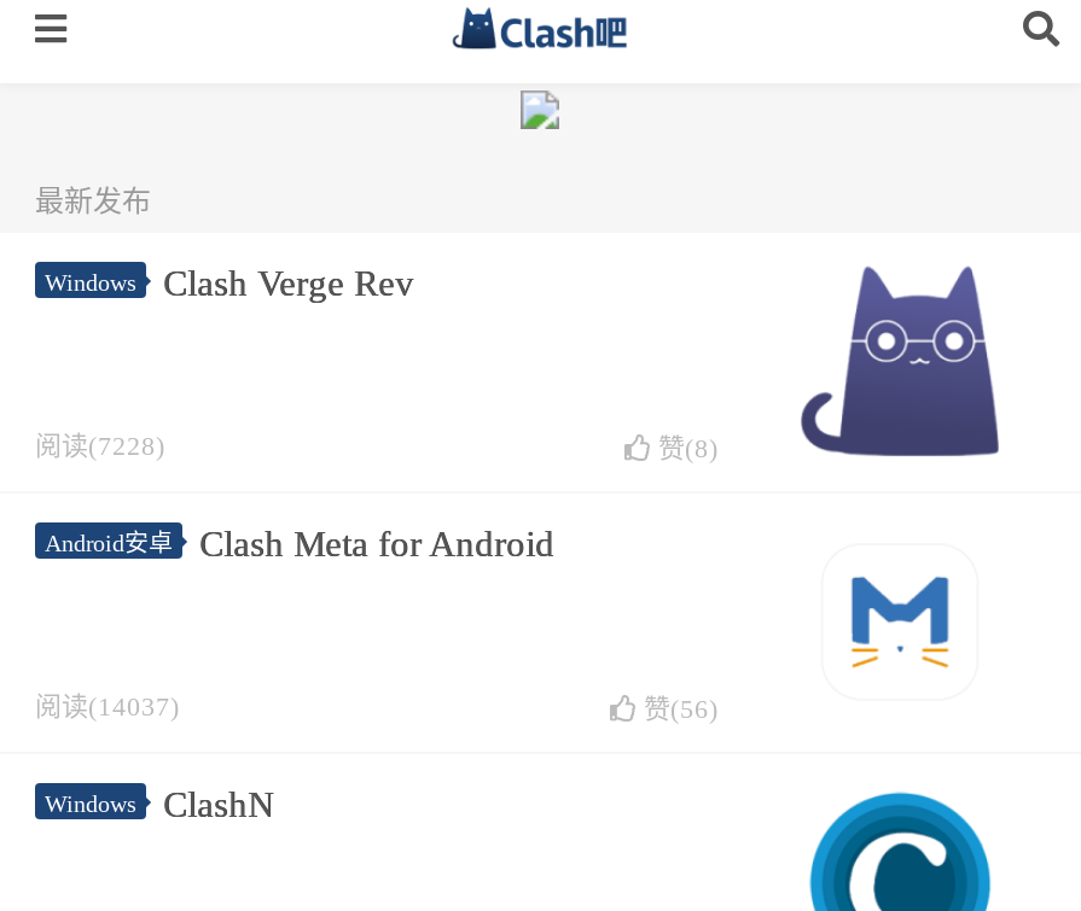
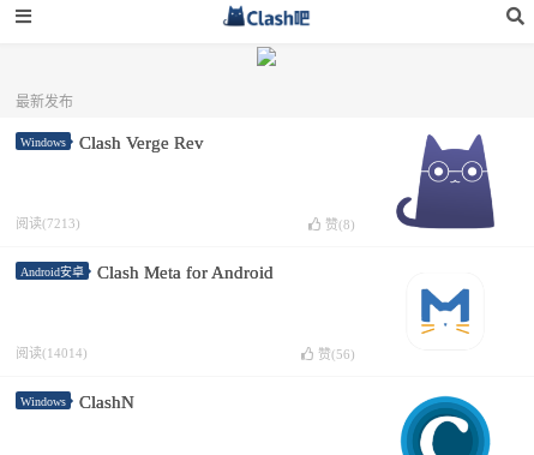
[35,431,165,460] 阅读(7228) -> [16,216,80,231] 阅读(7213)
[35,691,180,720] 阅读(14037) -> [16,346,88,360] 阅读(14014)

